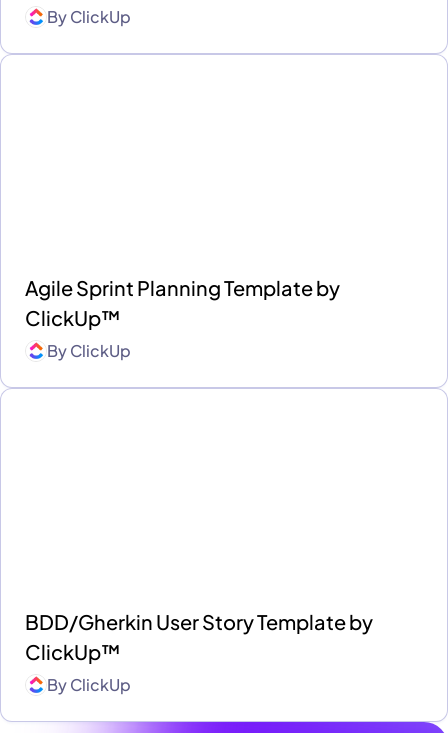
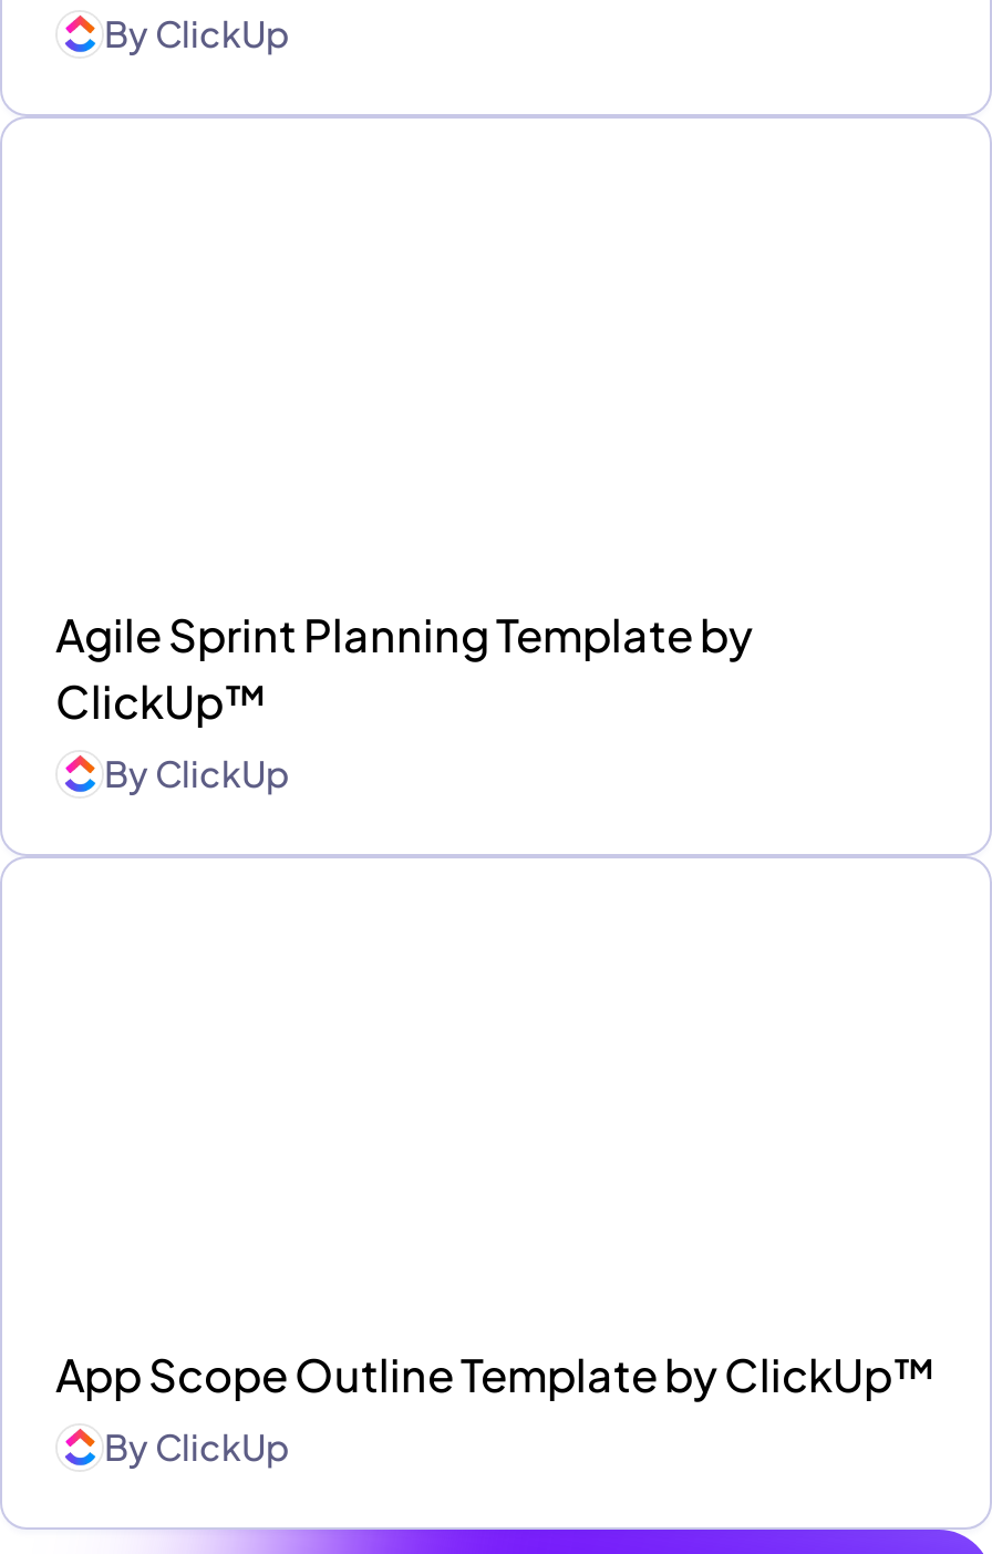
[25,609,373,664] BDD/Gherkin User Story Template by | ClickUp™ -> [55,1346,937,1401] App Scope Outline Template by ClickUp™

